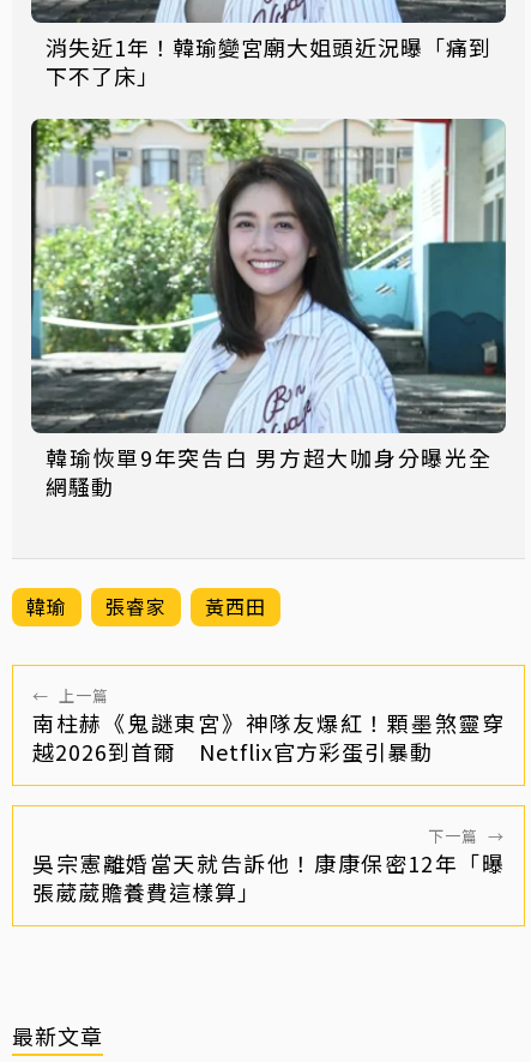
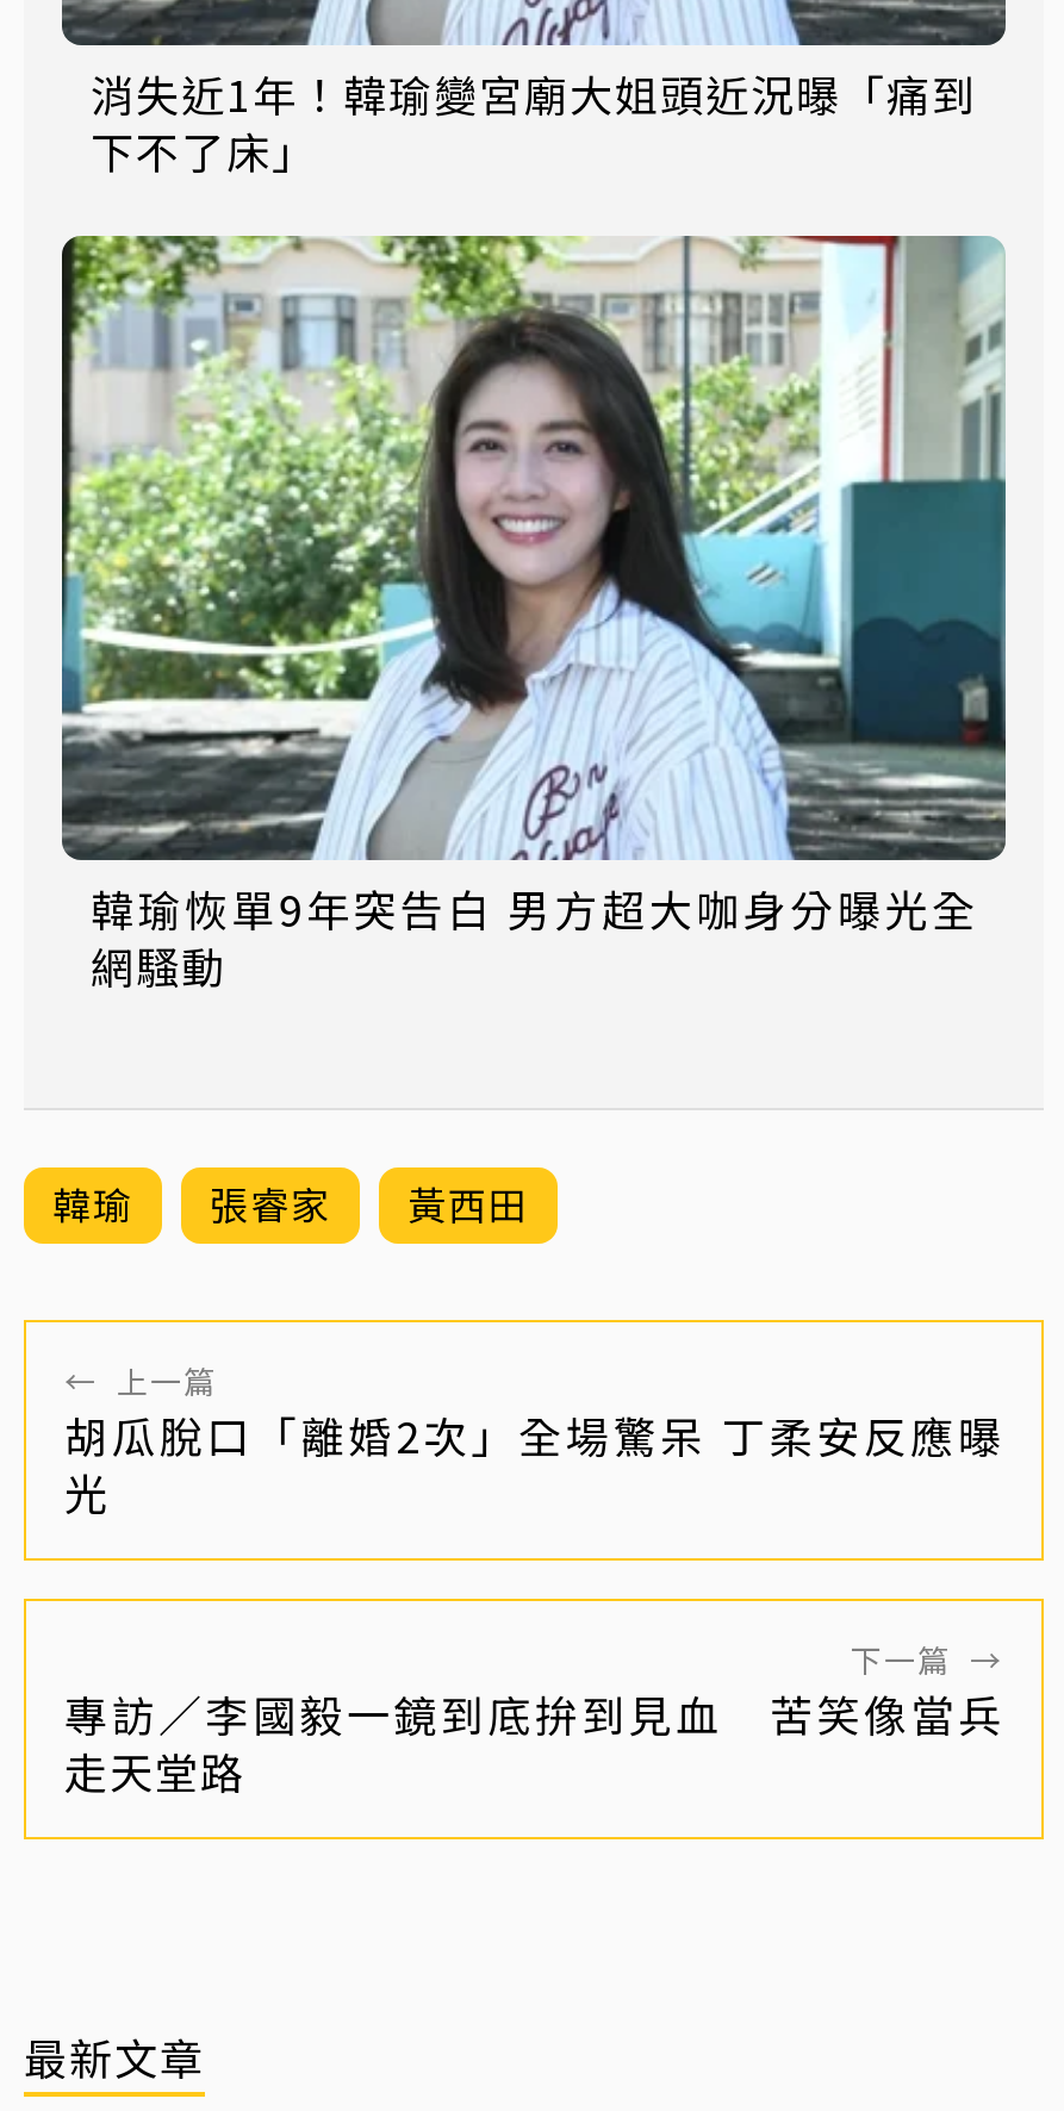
[32,706,505,766] 南柱赫《鬼謎東宮》神隊友爆紅！顆墨煞靈穿 | 越2026到首爾 Netflix官方彩蛋引暴動 -> [64,1403,1003,1522] 胡瓜脫口「離婚2次」全場驚呆 丁柔安反應曝 | 光
[32,847,505,907] 吳宗憲離婚當天就告訴他！康康保密12年「曝 | 張葳葳贍養費這樣算」 -> [64,1681,1003,1801] 專訪／李國毅一鏡到底拚到見血 苦笑像當兵 | 走天堂路

